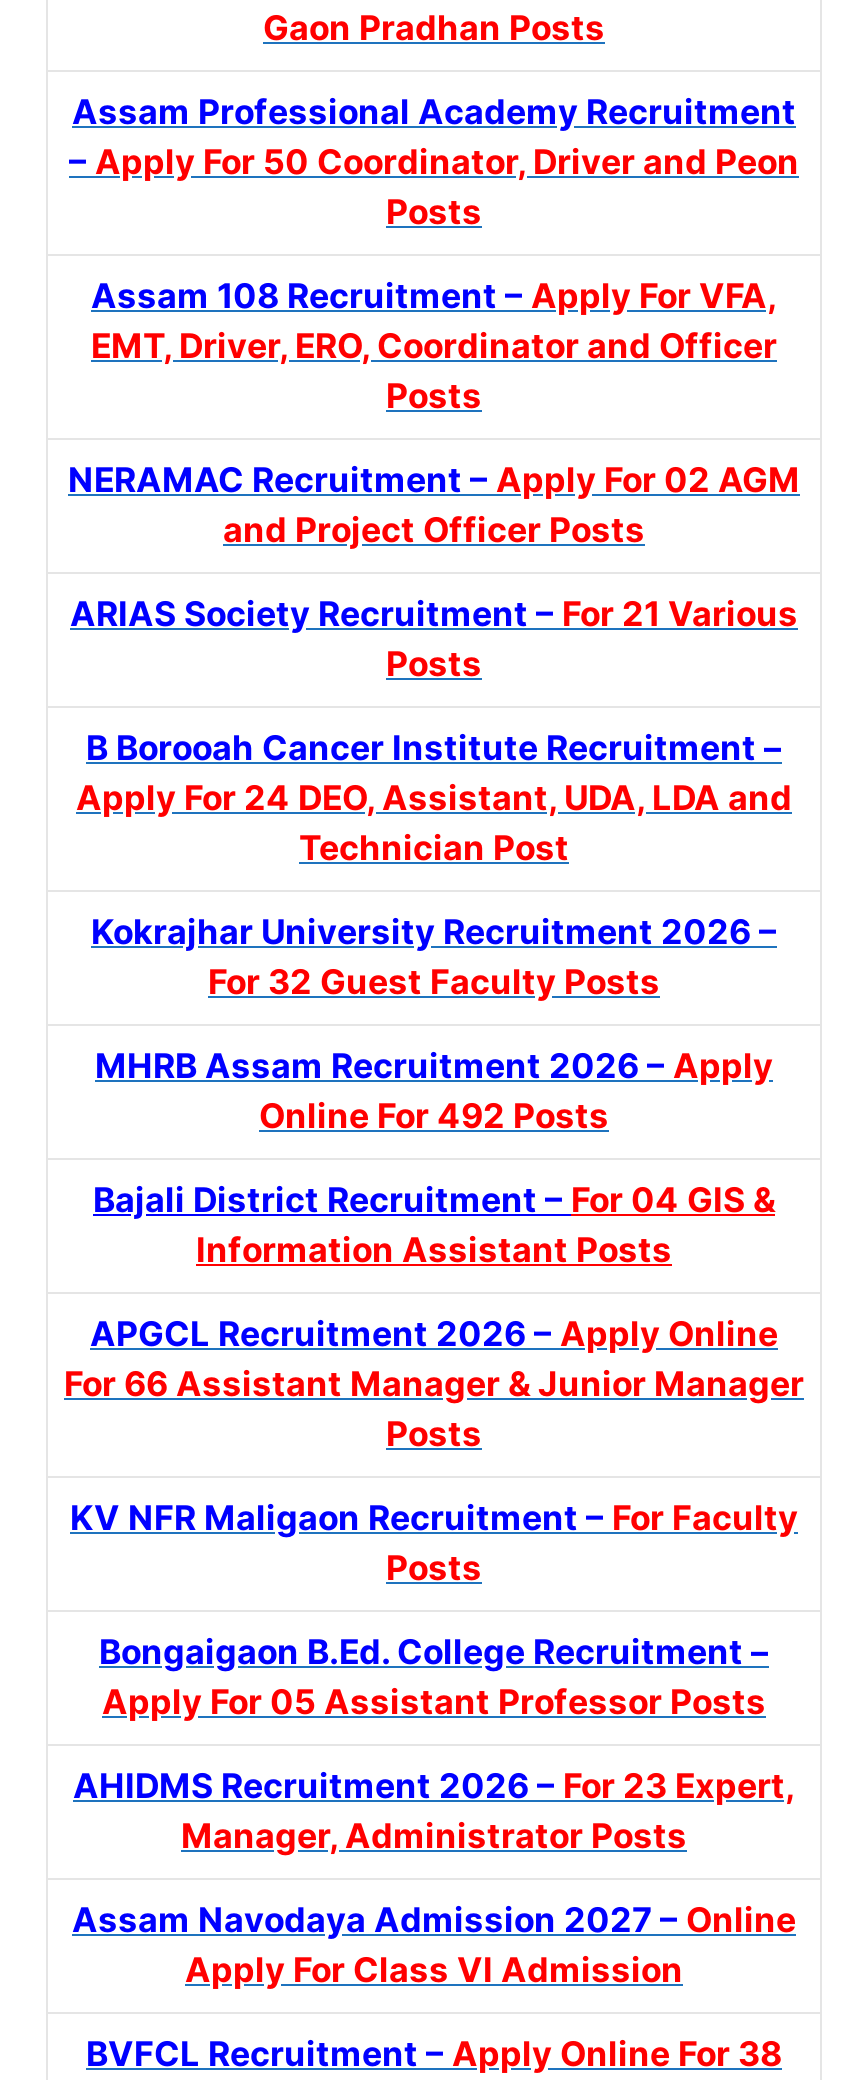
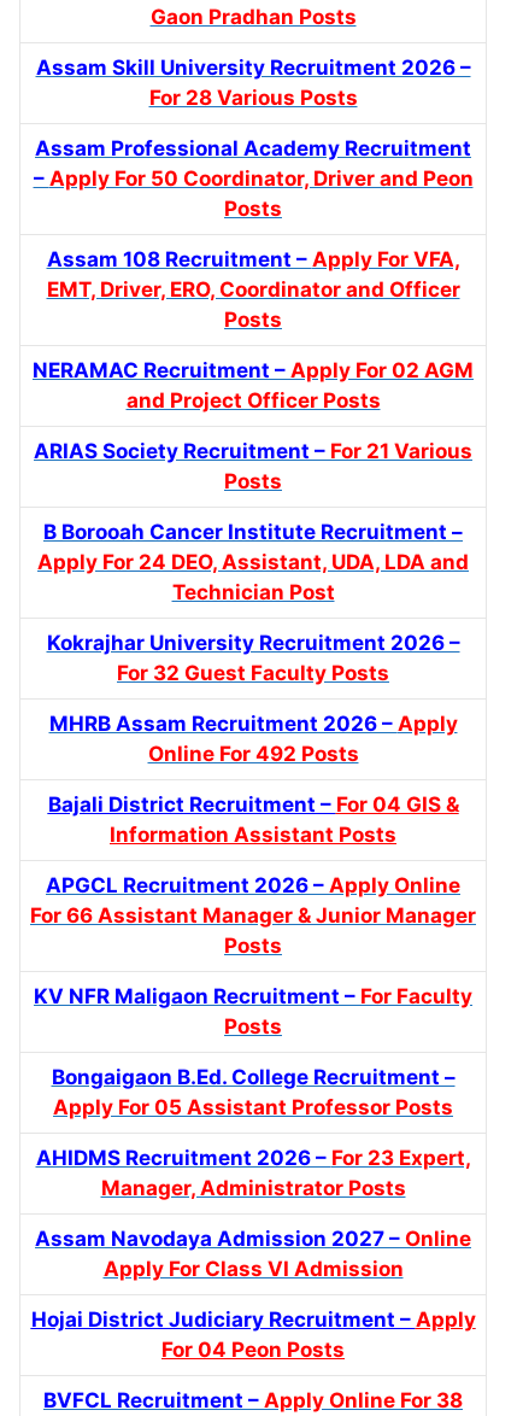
none -> [36,55,471,109] Assam Skill University Recruitment 2026 – | For 28 Various Posts
none -> [31,1307,475,1361] Hojai District Judiciary Recruitment – Apply | For 04 Peon Posts

